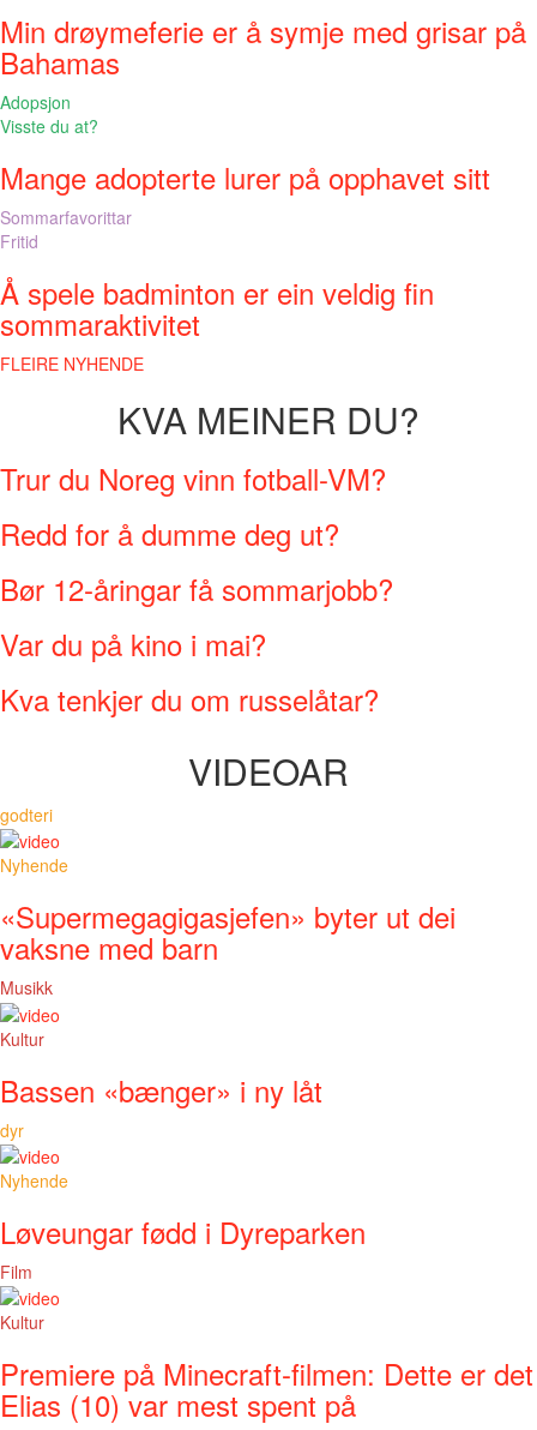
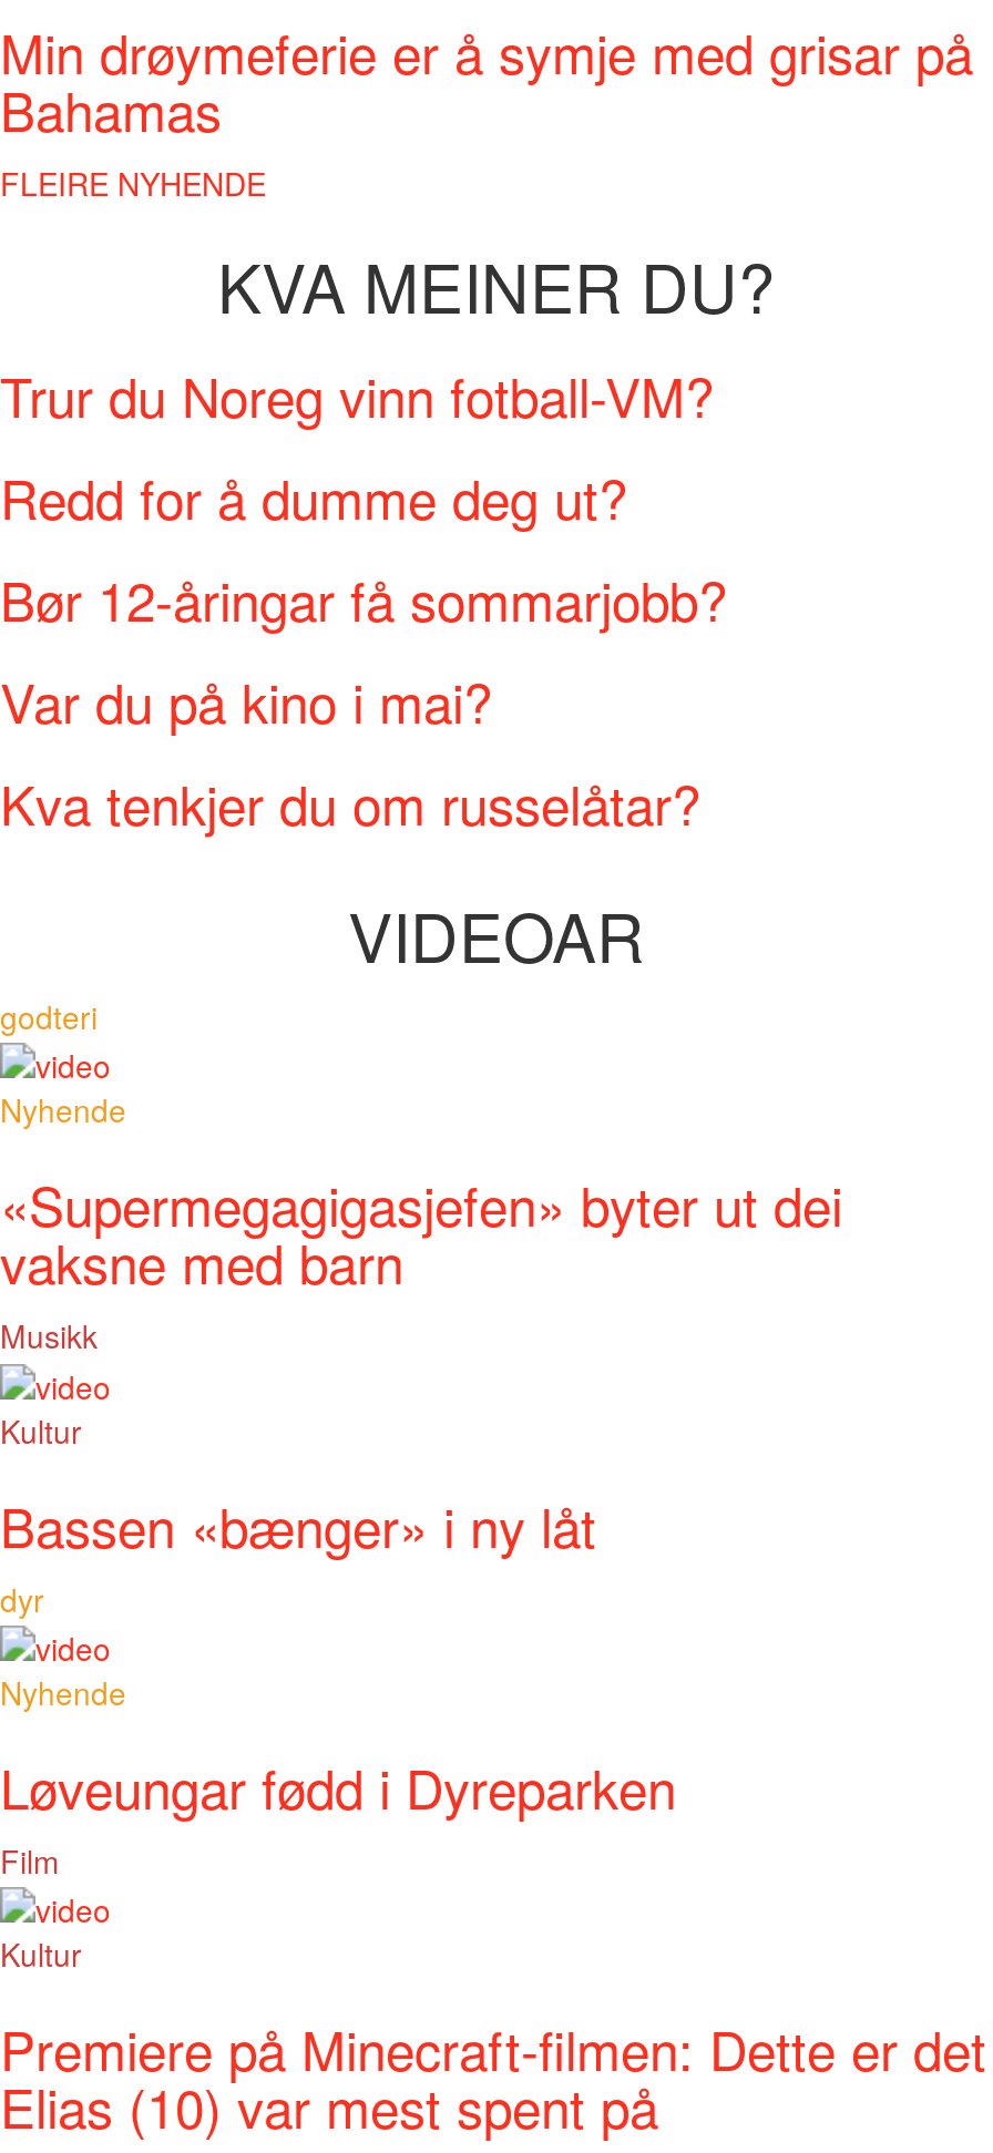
[0,90,490,344] Adopsjon | Visste du at? | Mange adopterte lurer på opphavet sitt | Sommarfavorittar | Fritid | Å spele badminton er ein veldig fin | sommaraktivitet -> none

